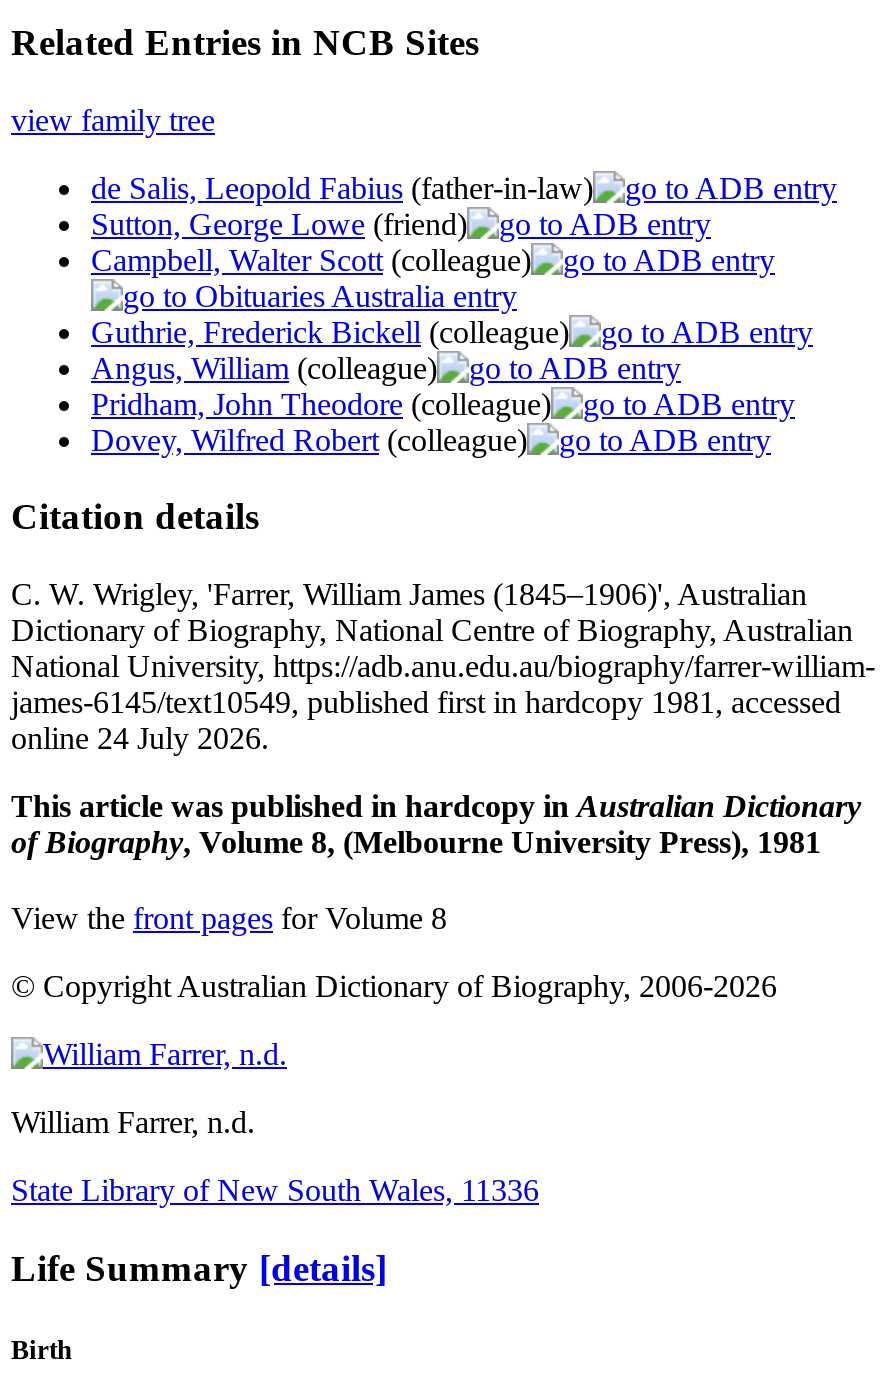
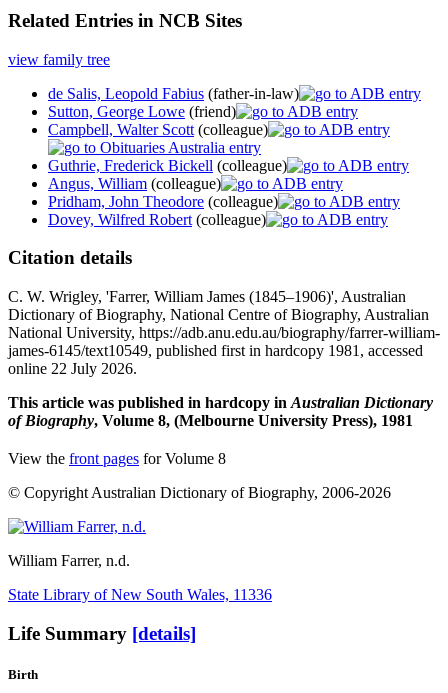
[11,721,269,755] online 24 July 2026. -> [8,360,137,377] online 22 July 2026.

